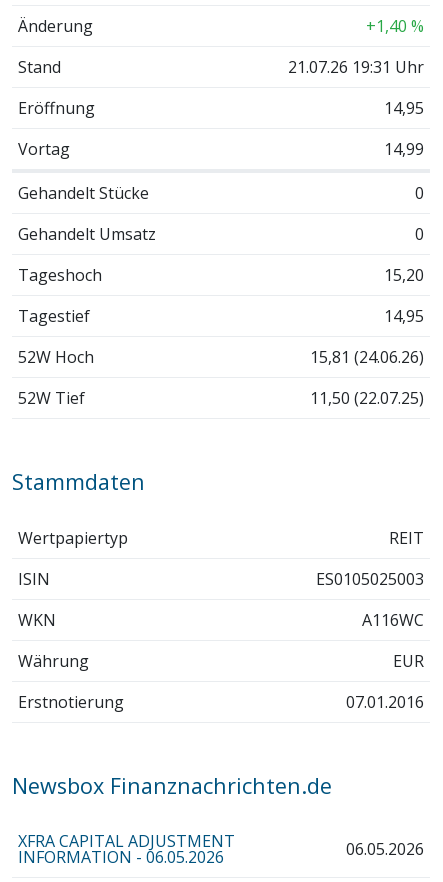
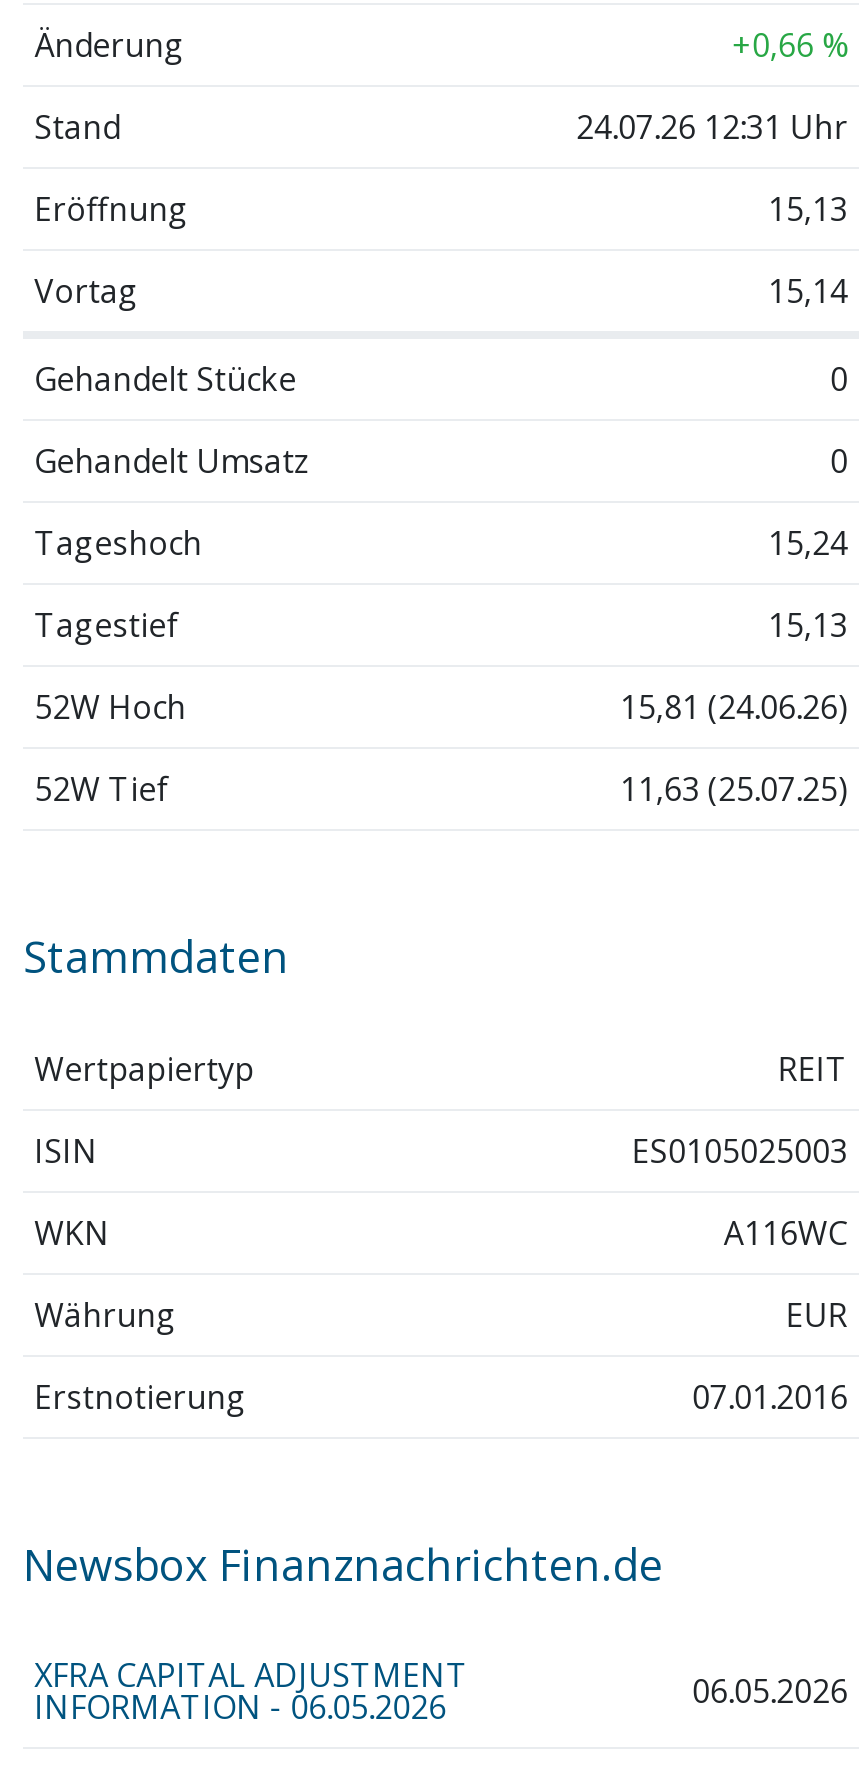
[366,15,424,37] +1,40 % -> [732,23,848,67] +0,66 %
[288,56,424,78] 21.07.26 19:31 Uhr -> [576,105,848,149] 24.07.26 12:31 Uhr
[384,97,424,119] 14,95 -> [768,187,848,231] 15,13
[384,138,424,160] 14,99 -> [768,269,848,313] 15,14
[384,264,424,286] 15,20 -> [768,521,848,565] 15,24
[384,305,424,327] 14,95 -> [768,603,848,647] 15,13
[310,387,424,409] 11,50 (22.07.25) -> [620,767,848,811] 11,63 (25.07.25)

